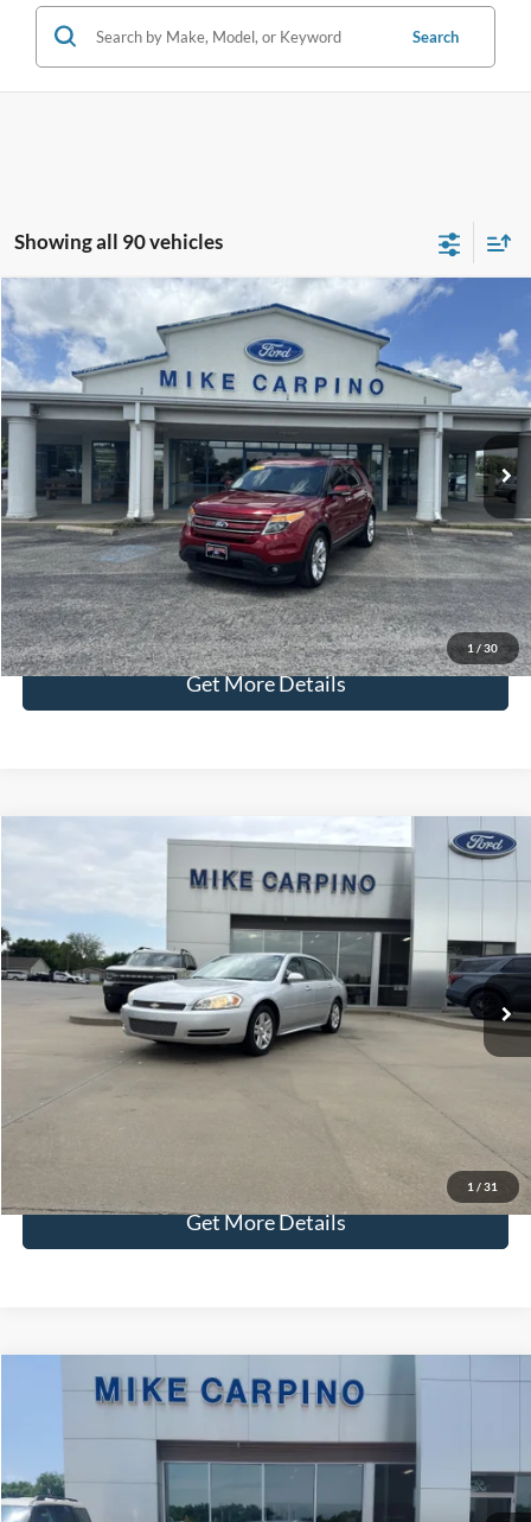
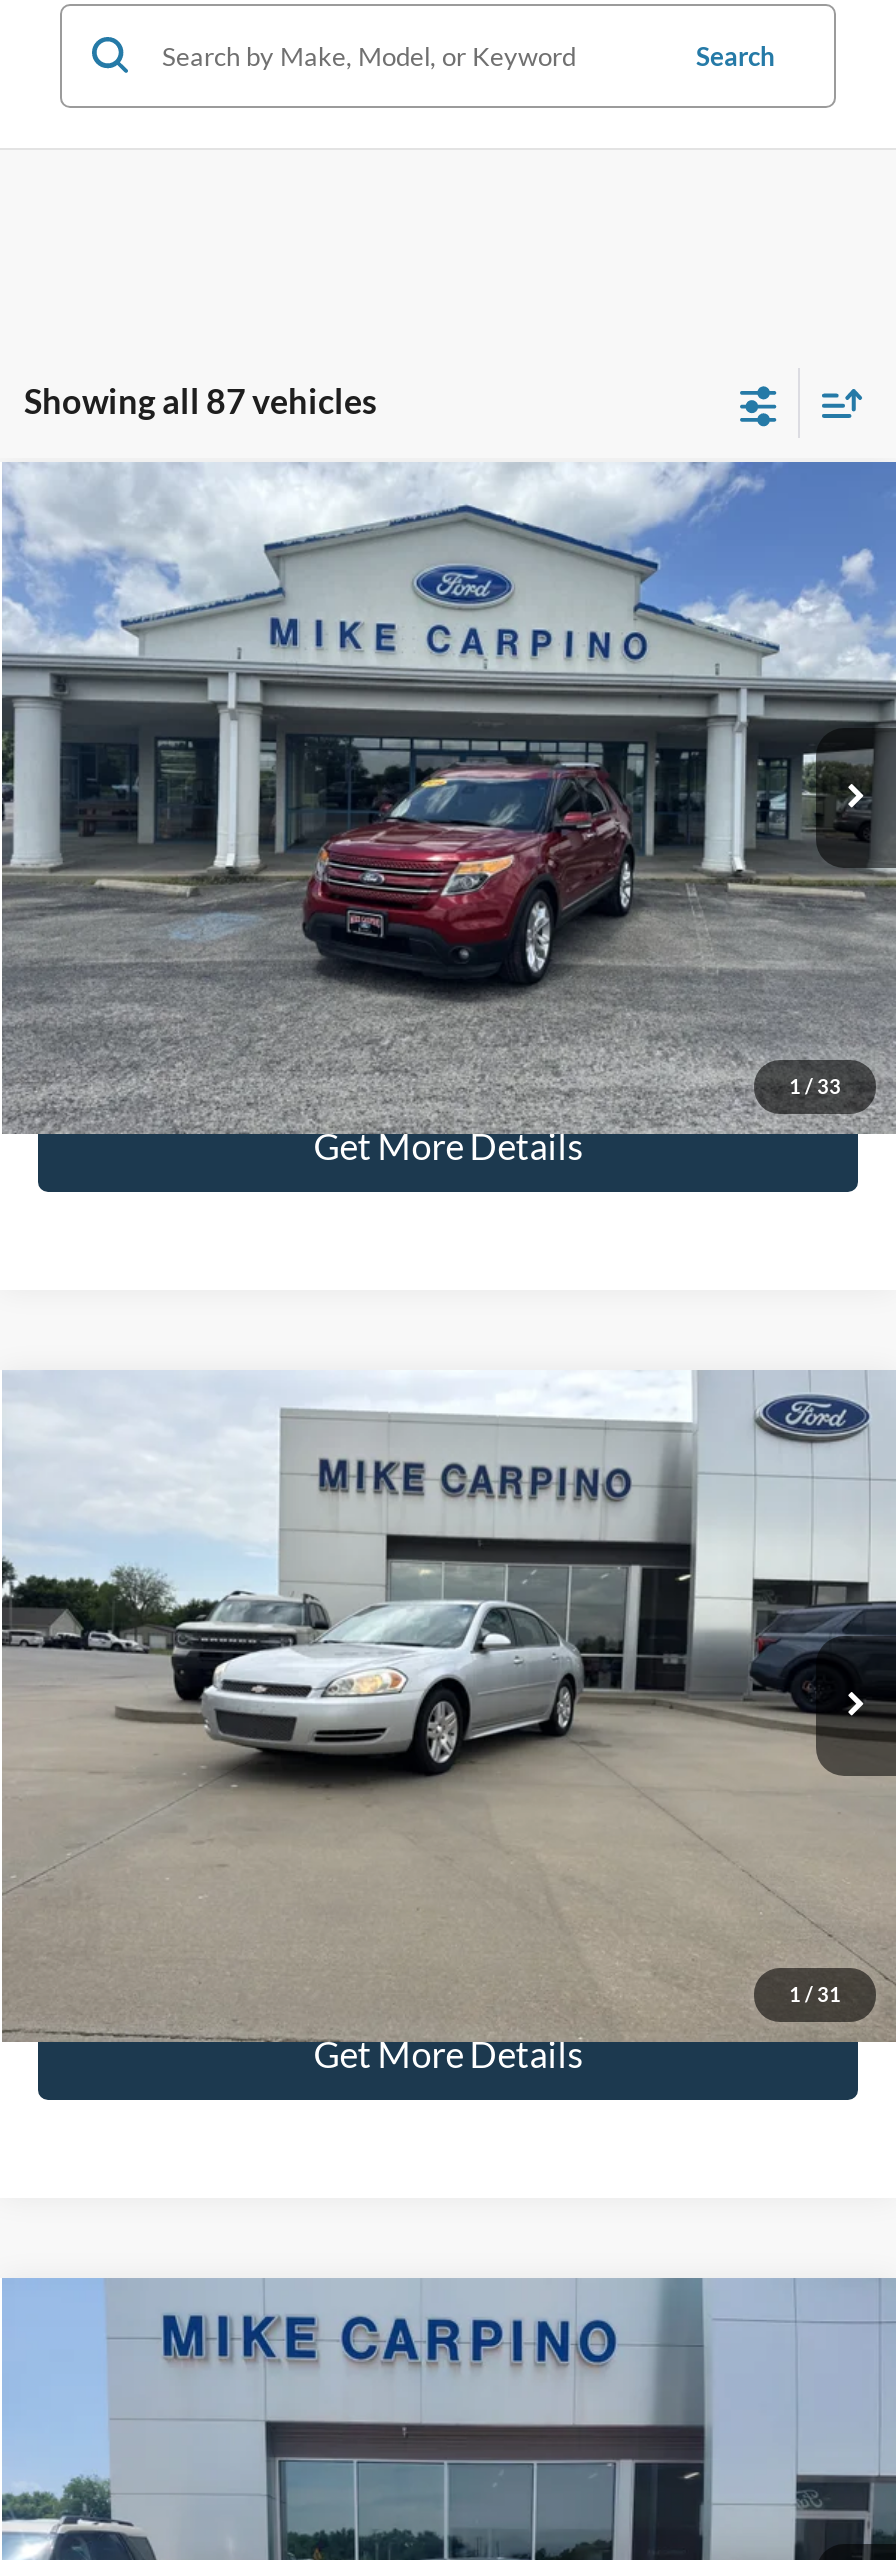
[14,228,223,253] Showing all 90 vehicles -> [24,379,376,421] Showing all 87 vehicles
[468,640,498,654] 1 / 30 -> [789,1073,841,1097] 1 / 33

